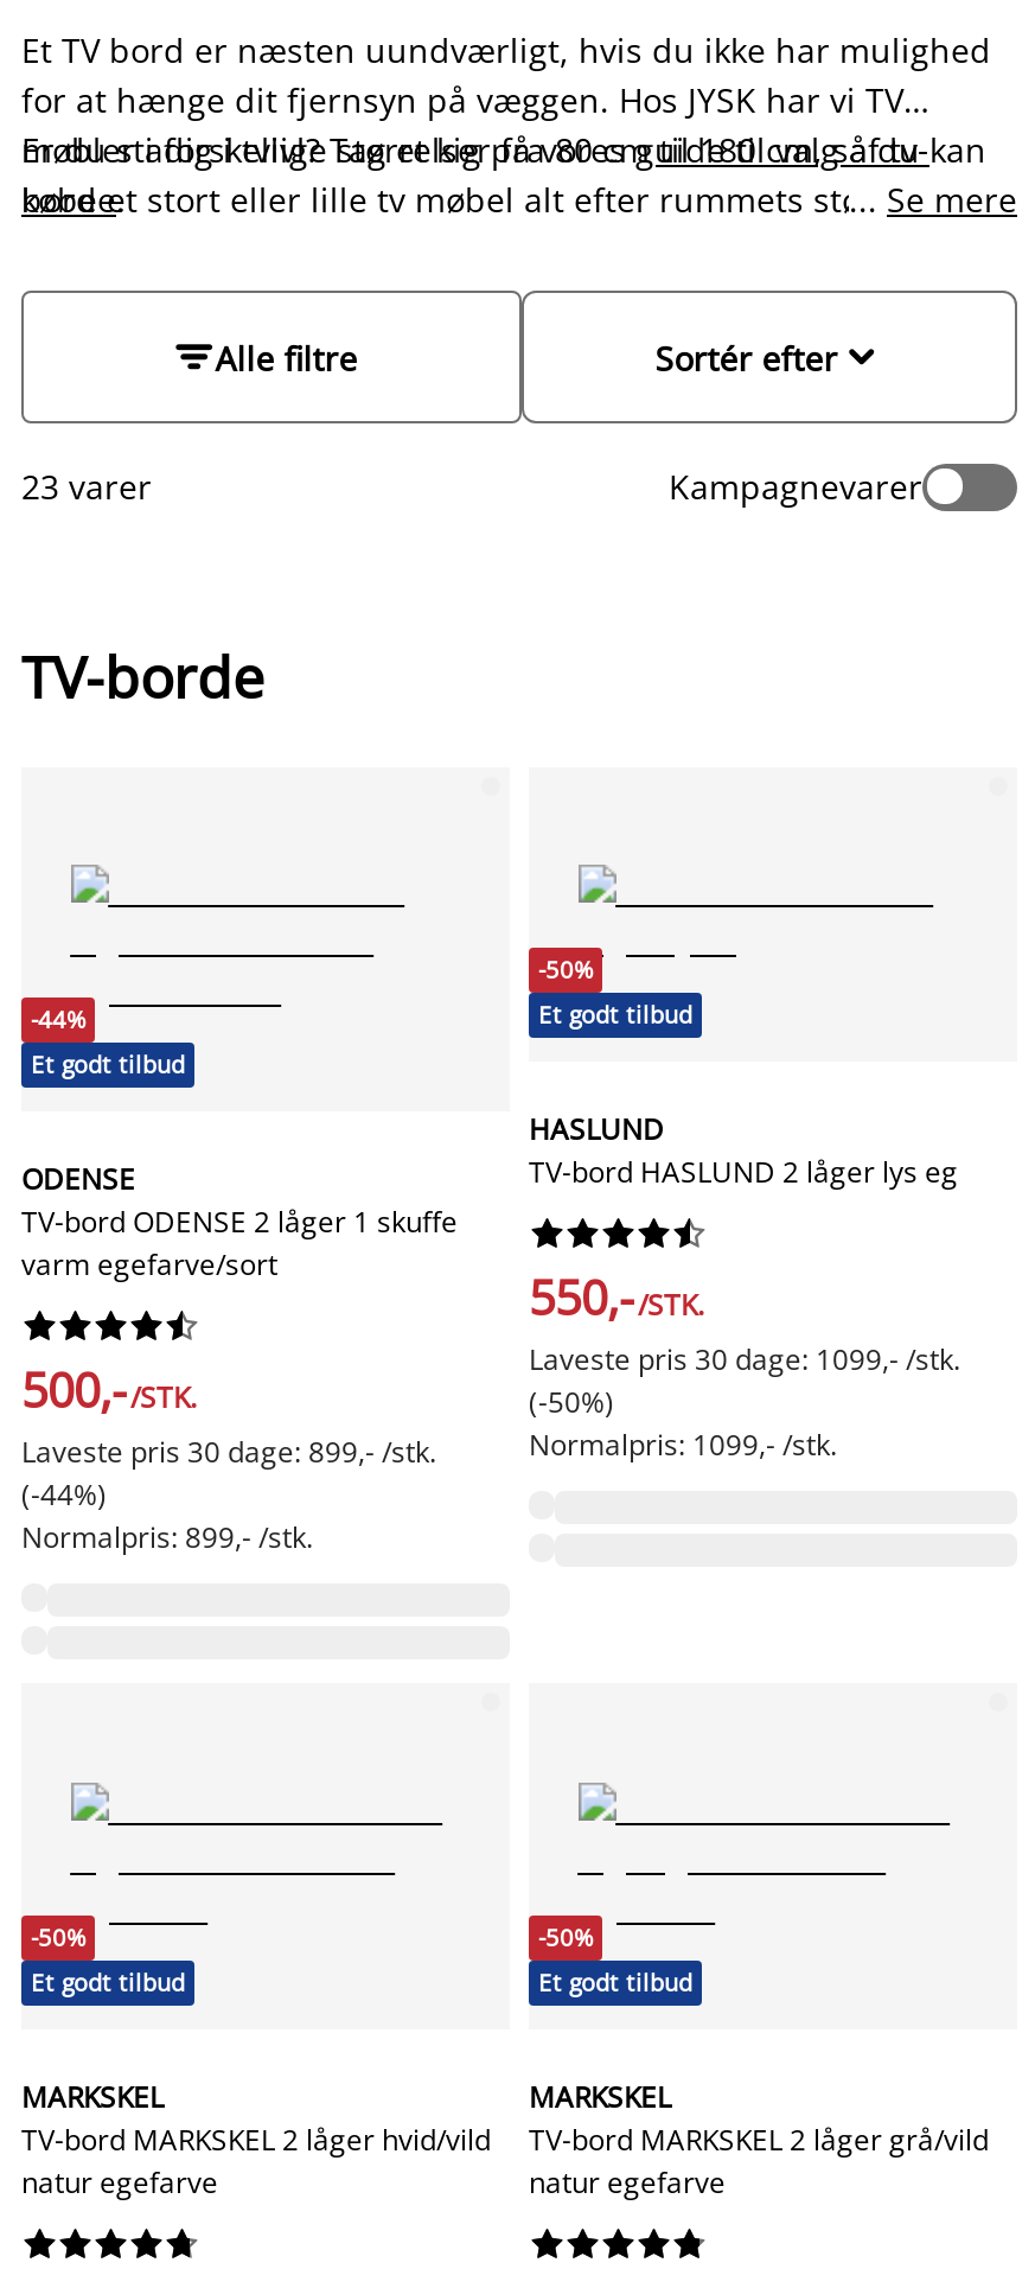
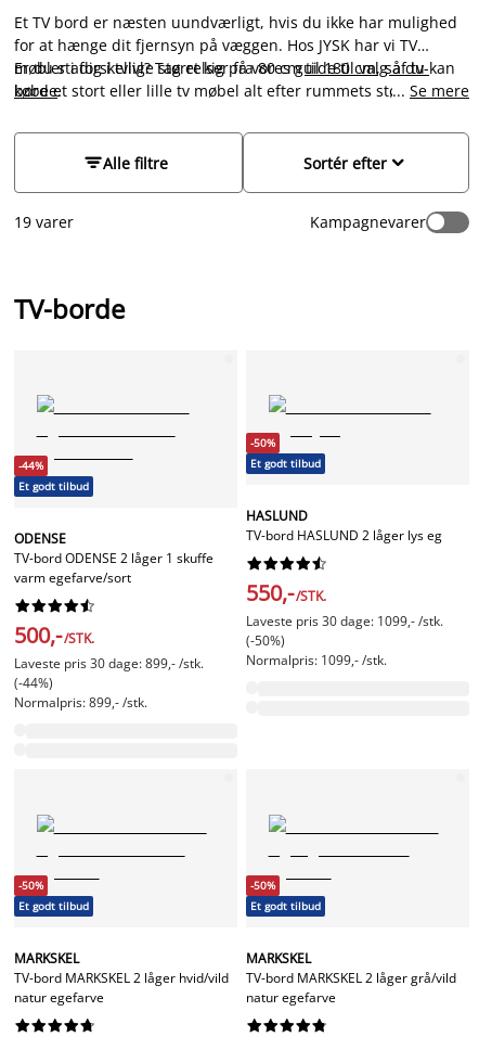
[21,464,152,509] 23 varer -> [14,212,74,232] 19 varer

